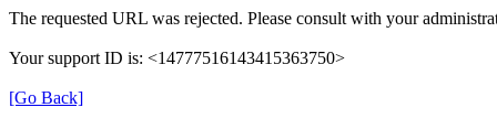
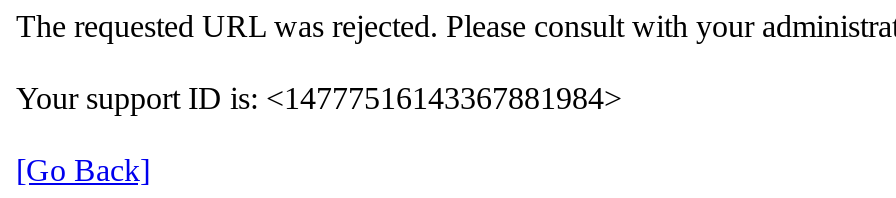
[9,49,345,67] Your support ID is: <14777516143415363750> -> [16,81,622,115] Your support ID is: <14777516143367881984>

